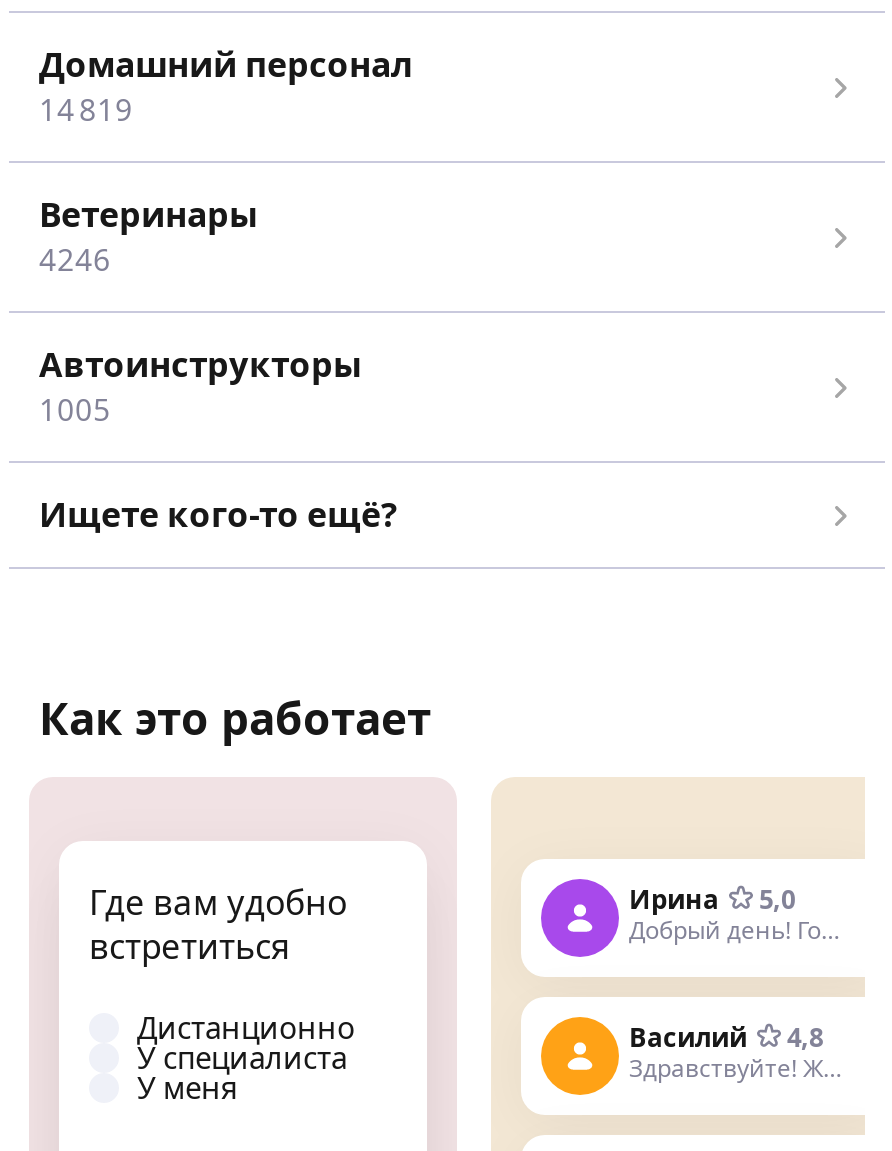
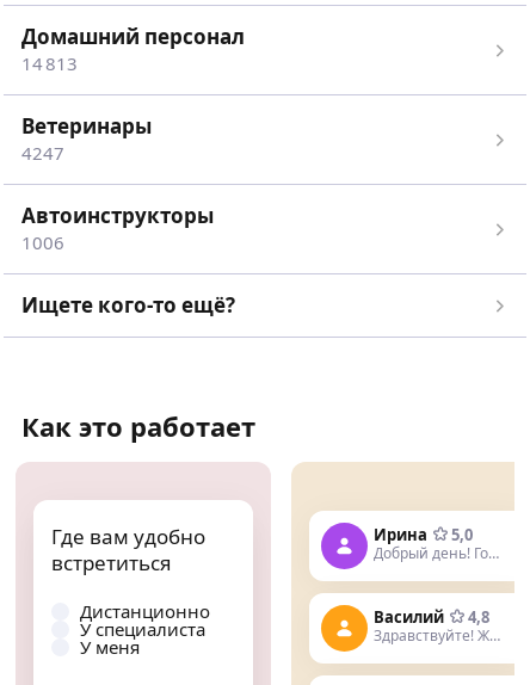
[39,89,133,129] 14 819 -> [21,51,78,75] 14 813
[39,239,111,279] 4246 -> [21,141,64,165] 4247
[39,389,111,429] 1005 -> [21,230,64,254] 1006

